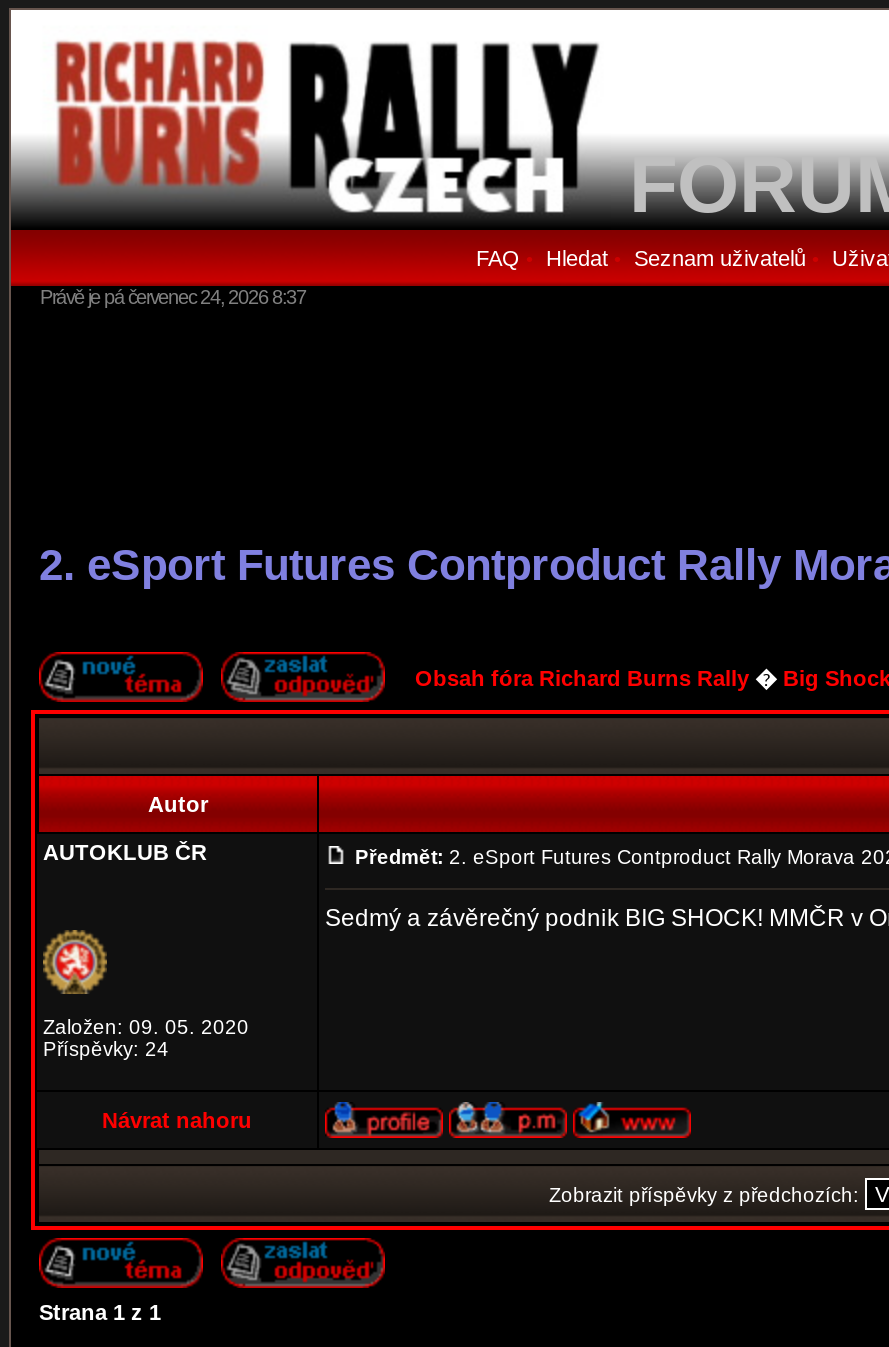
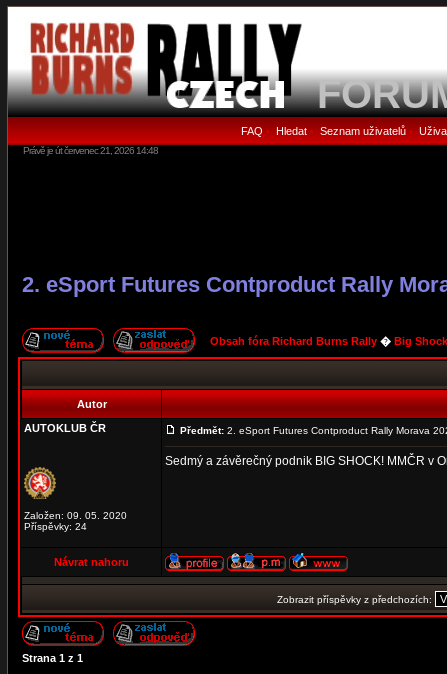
[40,286,306,308] Právě je pá červenec 24, 2026 8:37 -> [22,145,157,156] Právě je út červenec 21, 2026 14:48

